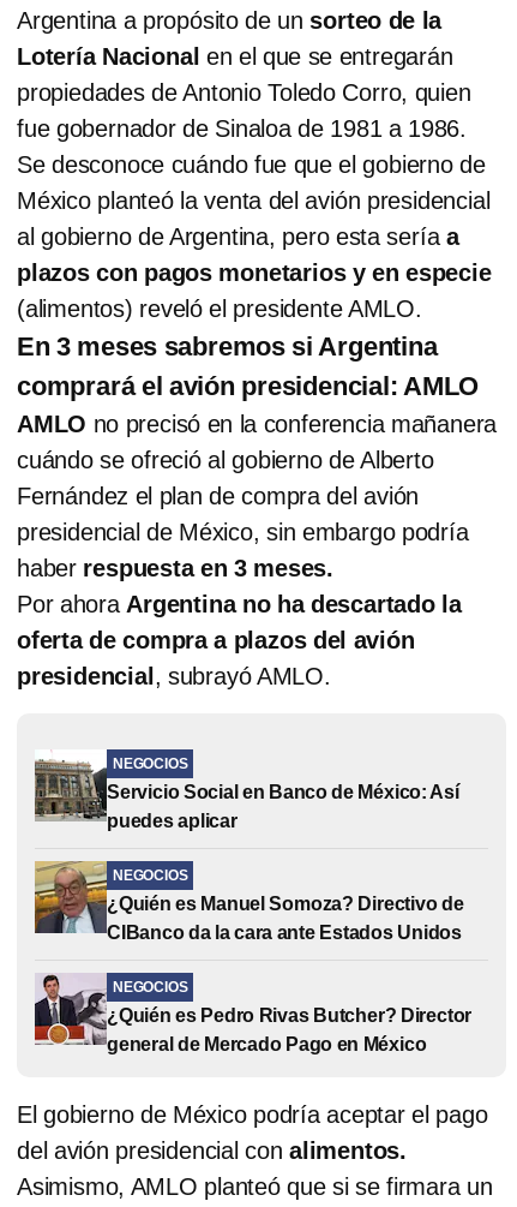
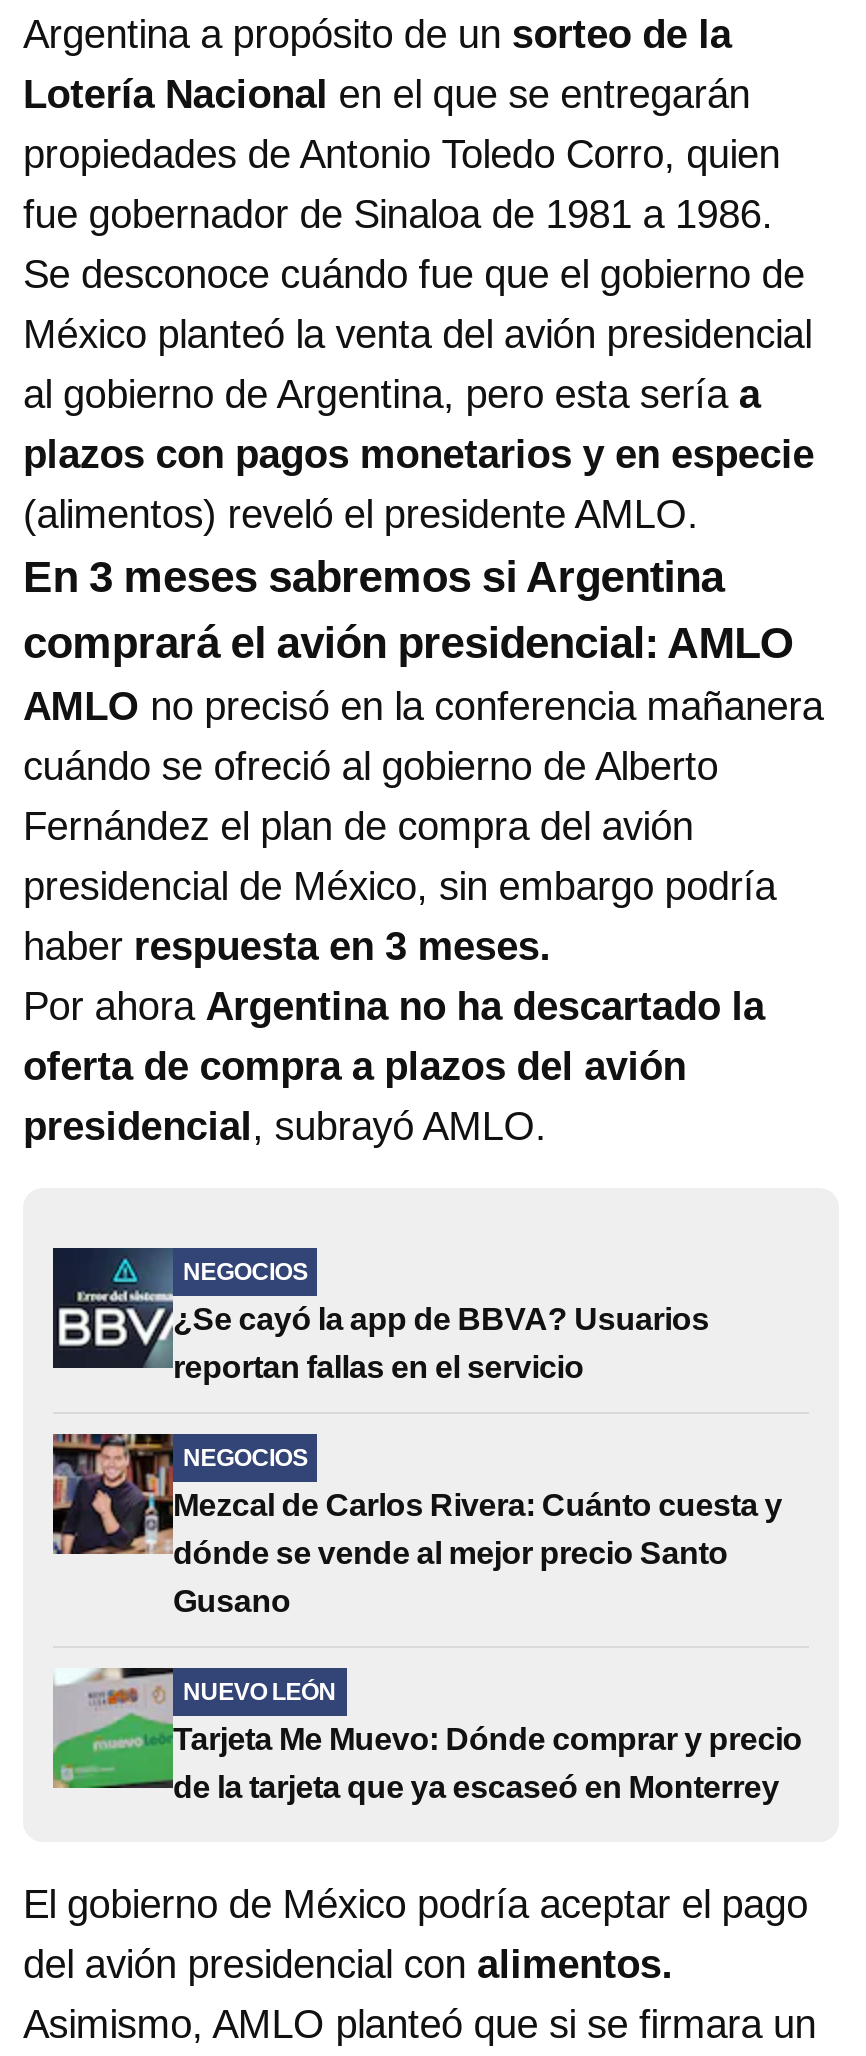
[34,749,459,831] [image] | Servicio Social en Banco de México: Así | puedes aplicar -> [51,1246,709,1384] [image] | ¿Se cayó la app de BBVA? Usuarios | reportan fallas en el servicio
[34,860,464,943] [image] | ¿Quién es Manuel Somoza? Directivo de | CIBanco da la cara ante Estados Unidos -> [51,1432,782,1618] [image] | Mezcal de Carlos Rivera: Cuánto cuesta y | dónde se vende al mejor precio Santo | Gusano
[34,973,472,1054] [image] | ¿Quién es Pedro Rivas Butcher? Director | general de Mercado Pago en México -> [51,1666,802,1804] [image] | Tarjeta Me Muevo: Dónde comprar y precio | de la tarjeta que ya escaseó en Monterrey
[113,979,188,996] NEGOCIOS -> [183,1678,336,1706] NUEVO LEÓN

